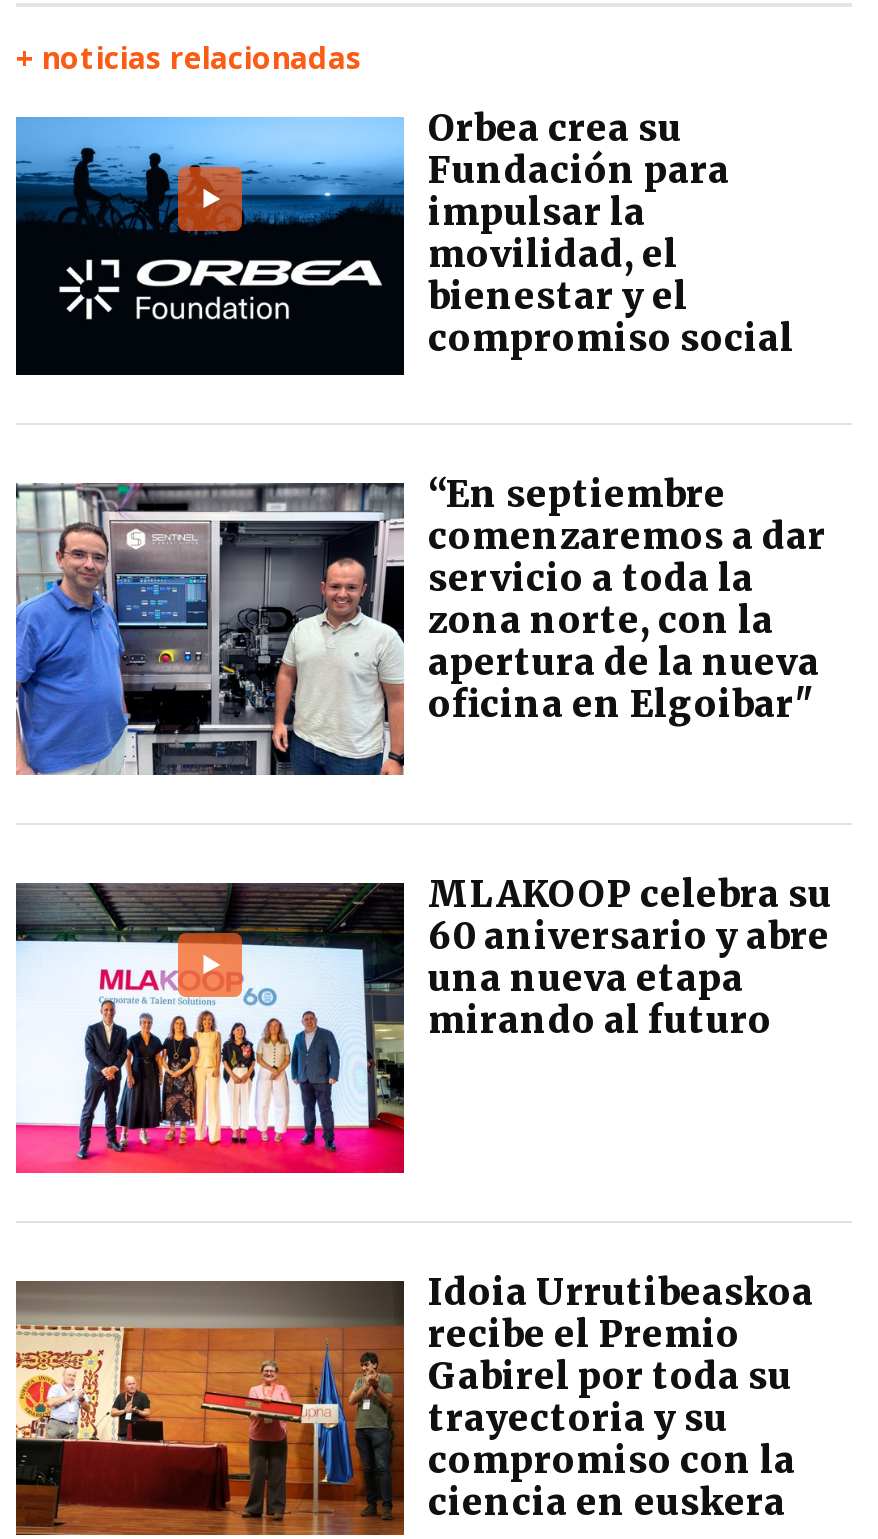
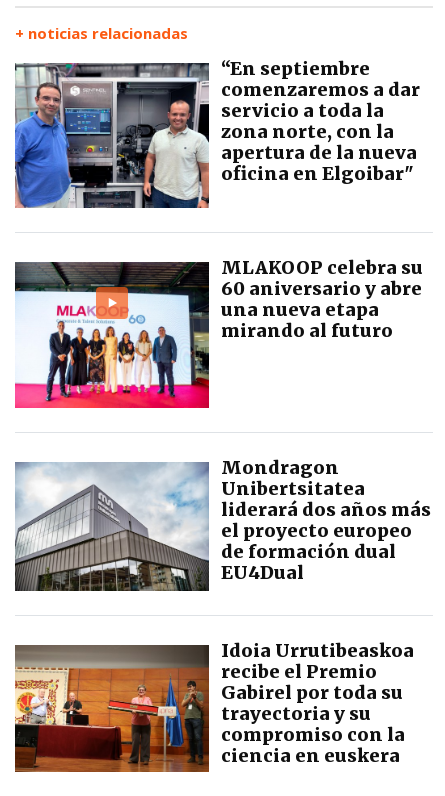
[14,104,794,377] [image] | Orbea crea su | Fundación para | impulsar la | movilidad, el | bienestar y el | compromiso social -> none
moved [12,471,832,1042] -> [13,57,423,342]: [image] | “En septiembre | comenzaremos a dar | ... | una nueva etapa | mirando al futuro
none -> [14,456,431,592] [image] | Mondragon | Unibertsitatea | liderará dos años más | el proyecto europeo | de formación dual | EU4Dual

